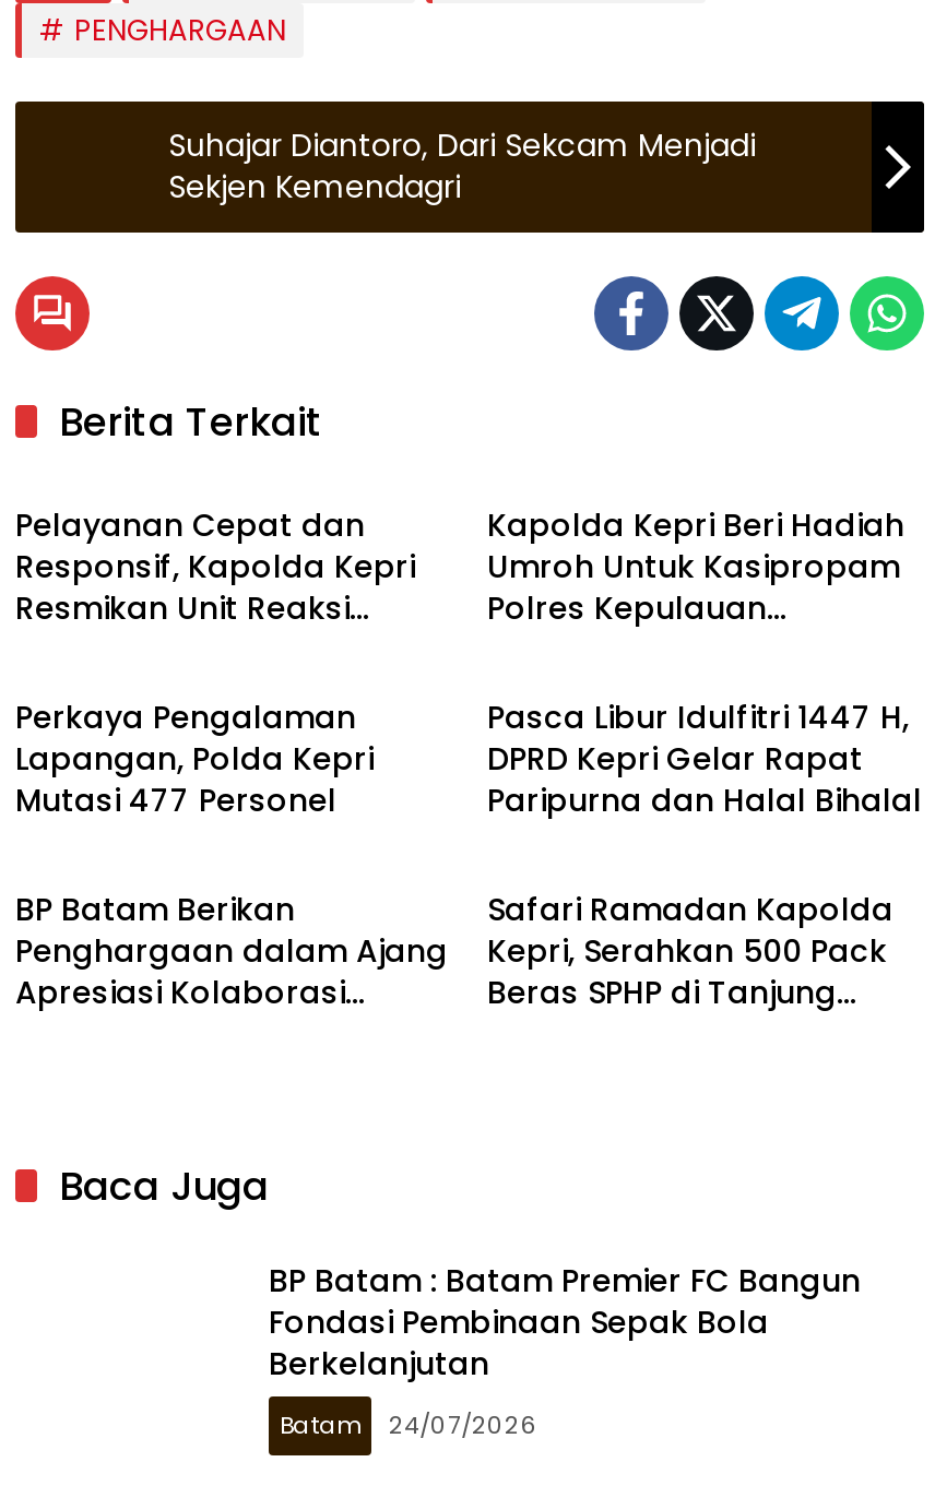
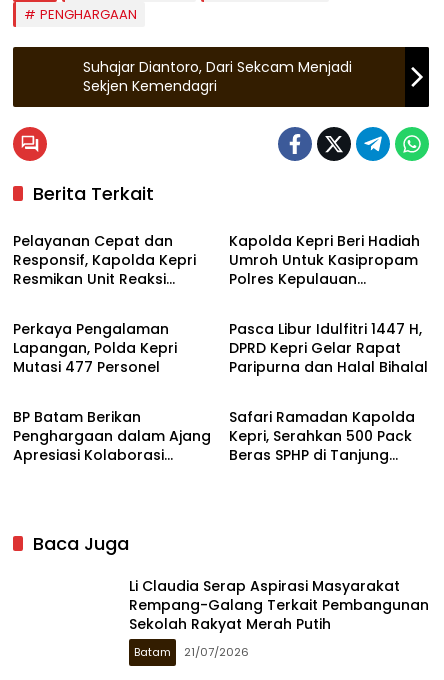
[269,1258,861,1385] BP Batam : Batam Premier FC Bangun | Fondasi Pembinaan Sepak Bola | Berkelanjutan -> [129,576,429,634] Li Claudia Serap Aspirasi Masyarakat | Rempang-Galang Terkait Pembangunan | Sekolah Rakyat Merah Putih
[280,1407,537,1442] Batam 24/07/2026 -> [134,644,249,660] Batam 21/07/2026

